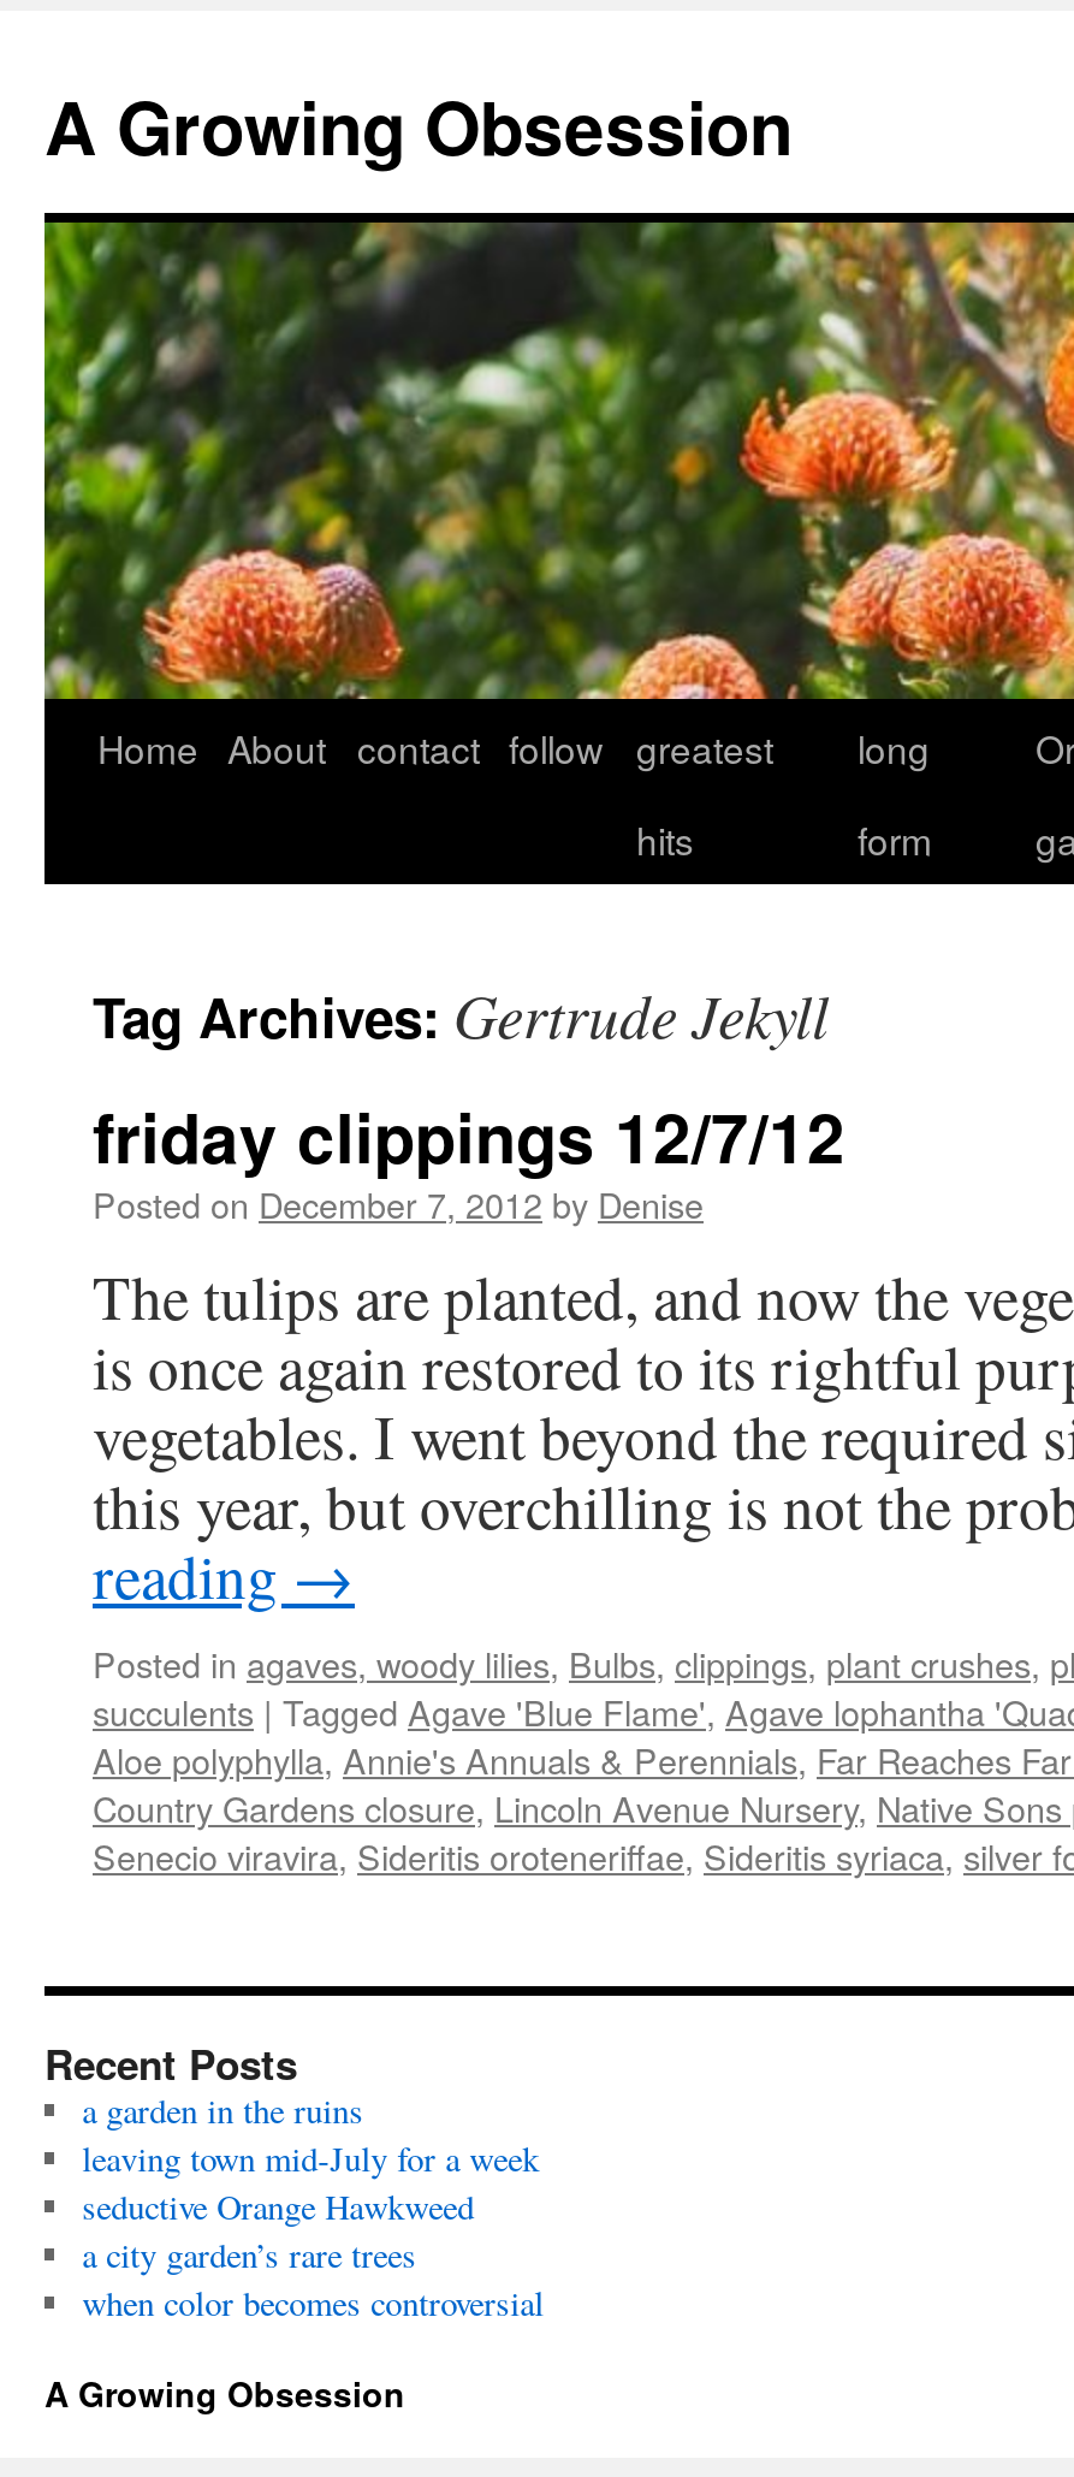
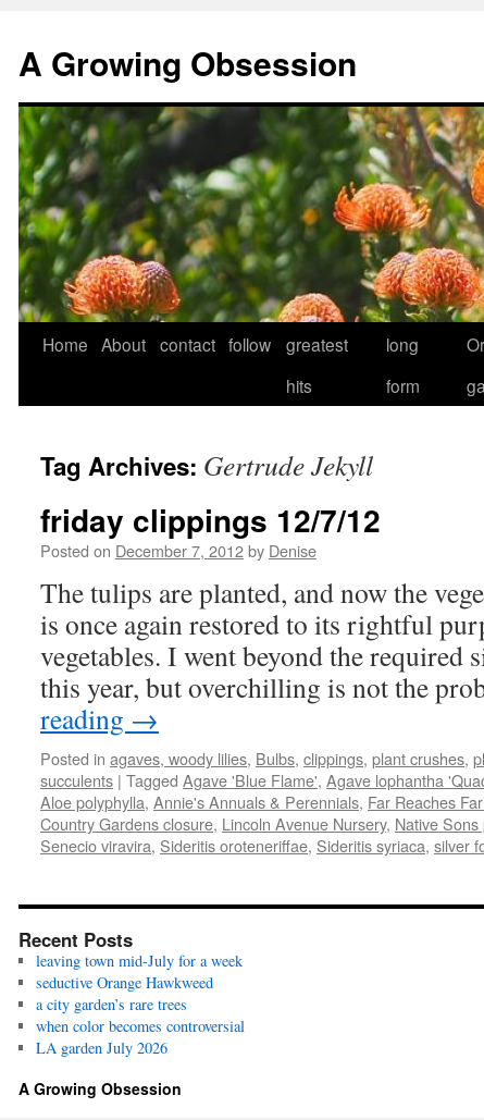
[82,2087,363,2133] a garden in the ruins -> none
moved [82,2135,544,2325] -> [35,950,244,1036]: leaving town mid-July for a week | seductive Orange Hawkweed | a city garden’s rare trees | when color becomes controversial
none -> [35,1037,167,1058] LA garden July 2026

